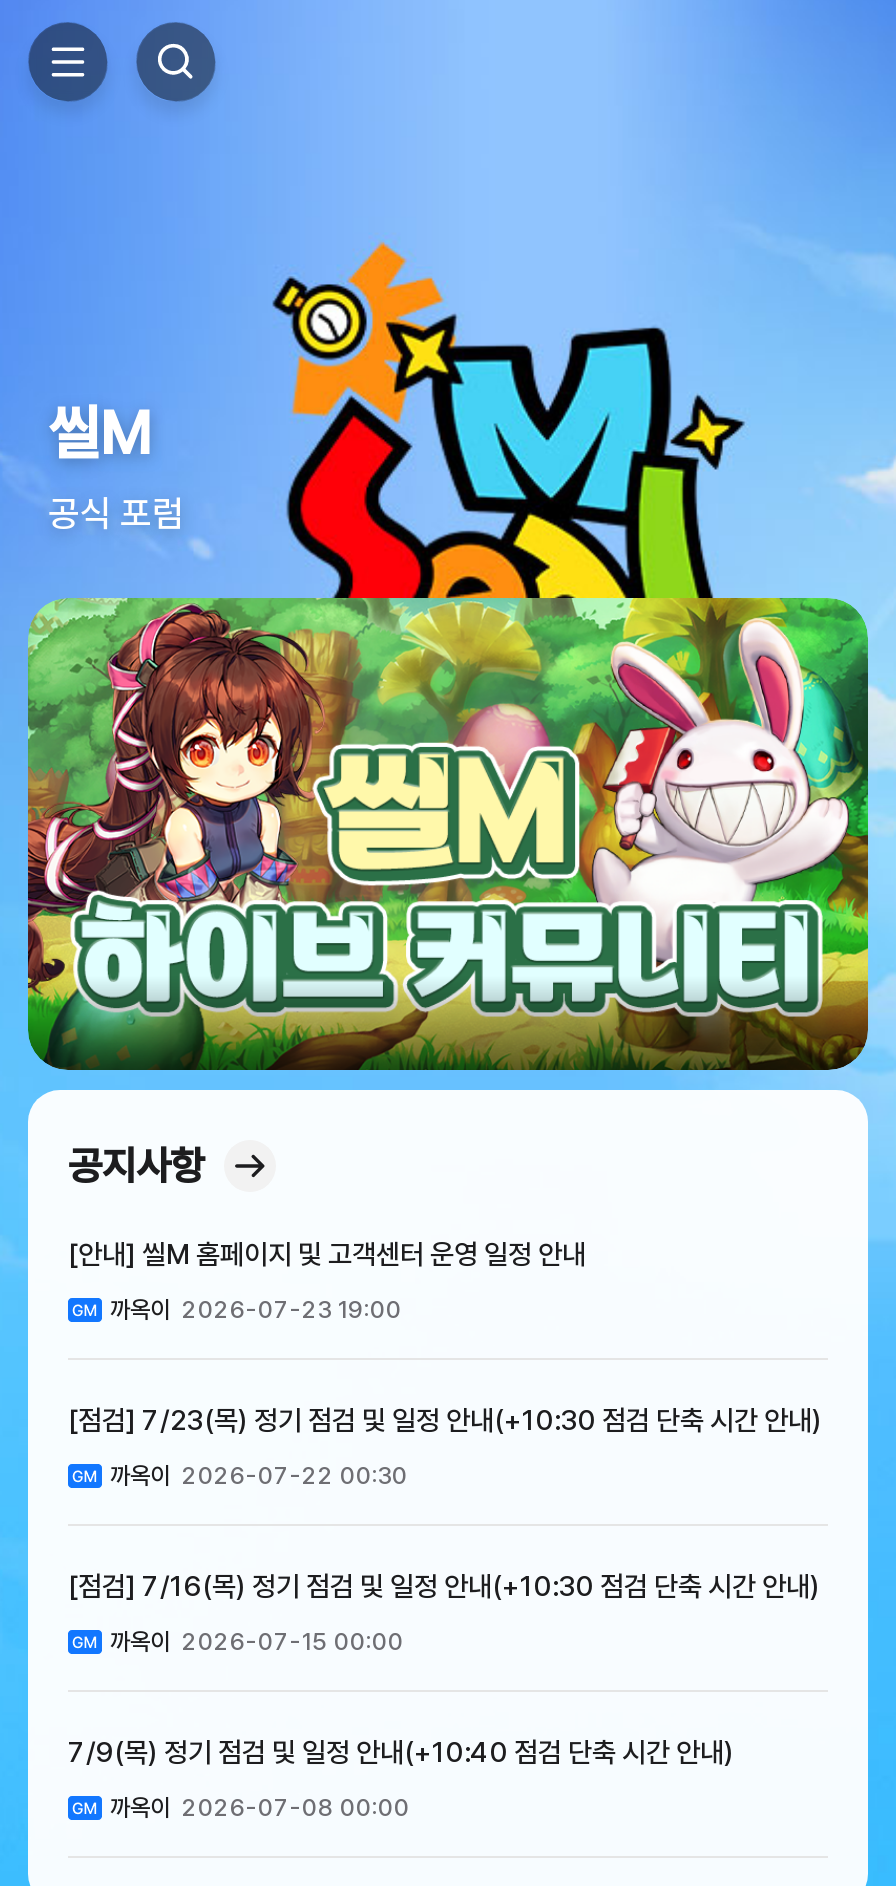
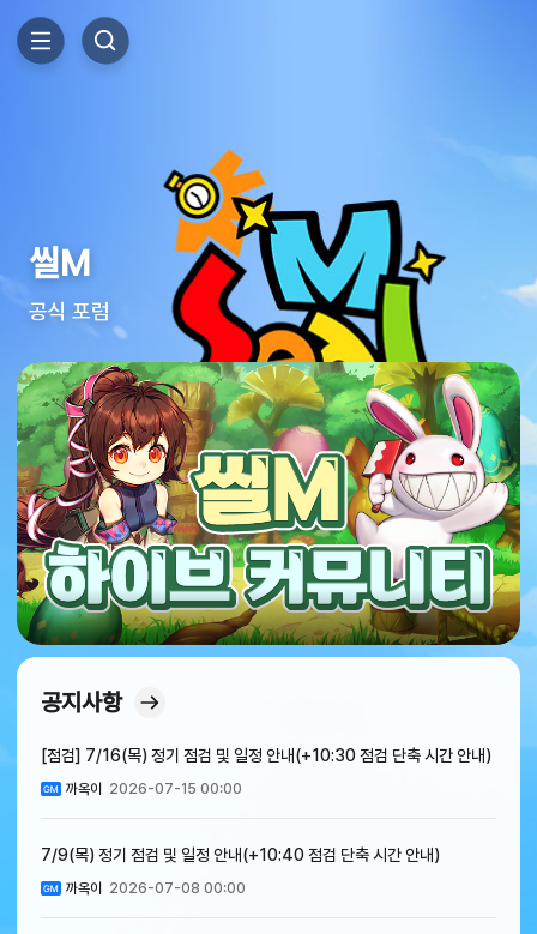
[68,1238,822,1490] [안내] 씰M 홈페이지 및 고객센터 운영 일정 안내 | 까옥이 2026-07-23 19:00 | [점검] 7/23(목) 정기 점검 및 일정 안내(+10:30 점검 단축 시간 안내) | 까옥이 2026-07-22 00:30 -> none

